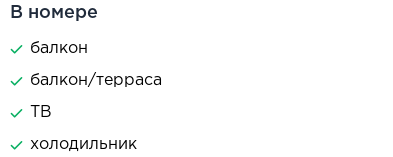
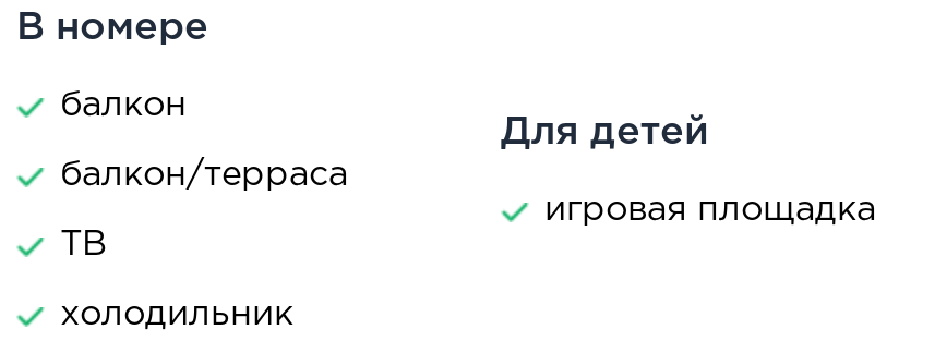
none -> [501,115,876,226] Для детей | игровая площадка

